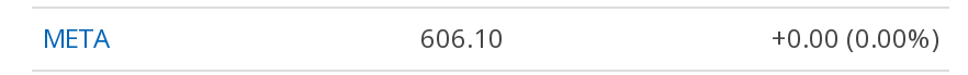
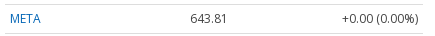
[420,18,504,55] 606.10 -> [190,9,228,26] 643.81

